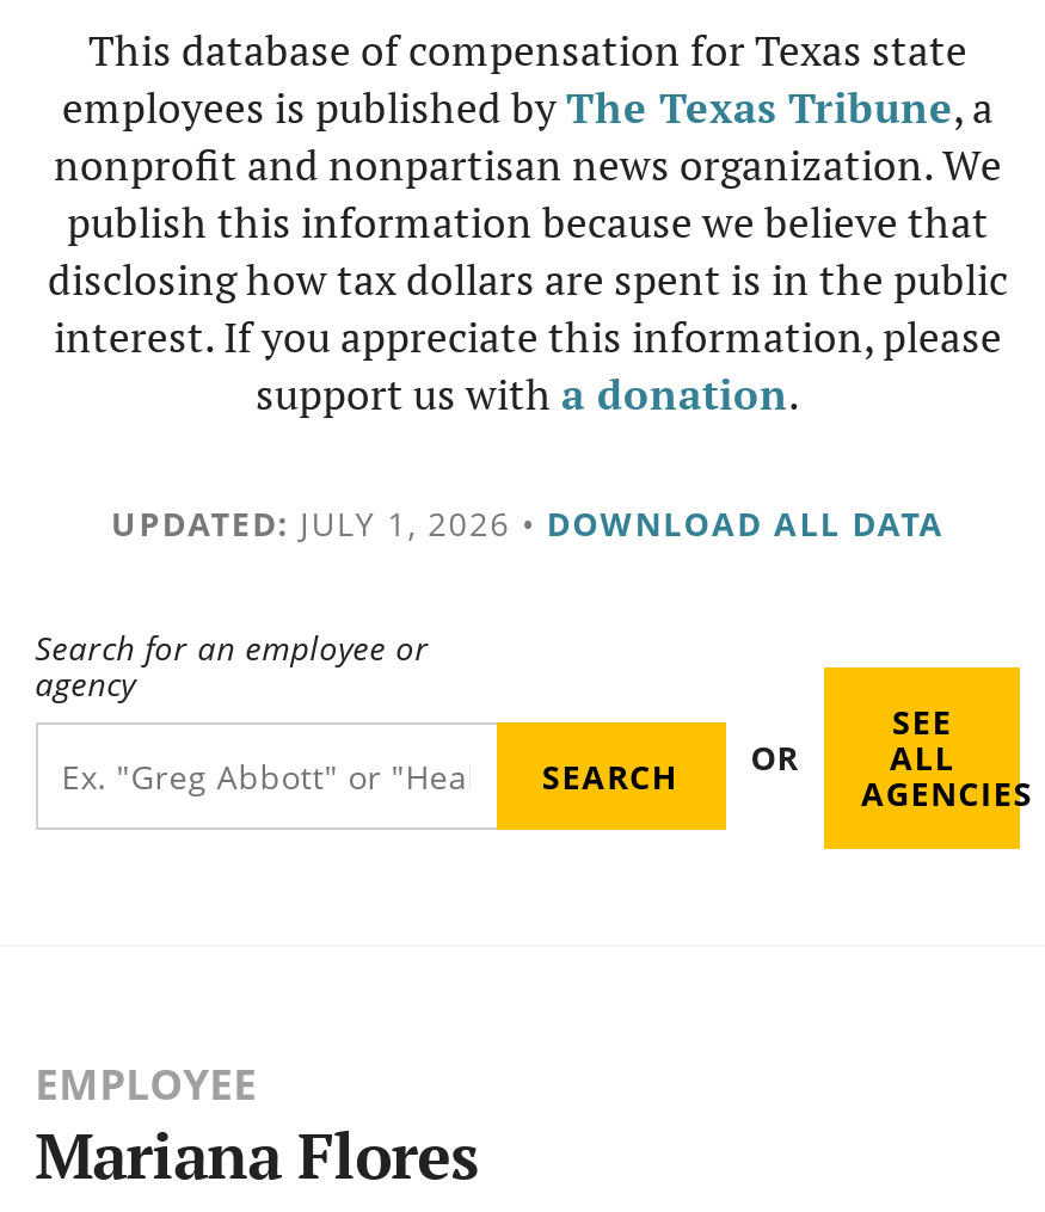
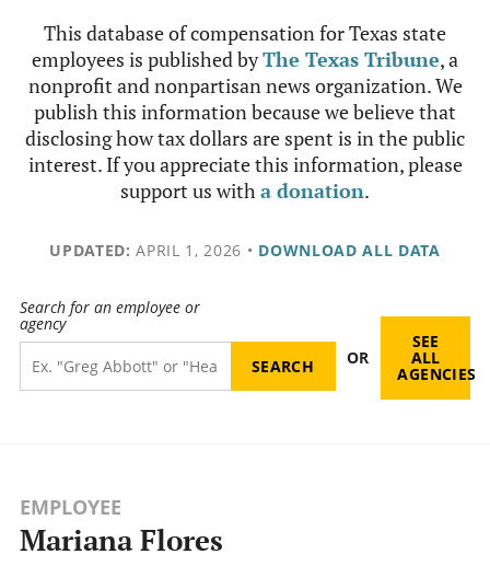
[111,500,945,546] UPDATED: JULY 1, 2026 • DOWNLOAD ALL DATA -> [49,240,441,261] UPDATED: APRIL 1, 2026 • DOWNLOAD ALL DATA

